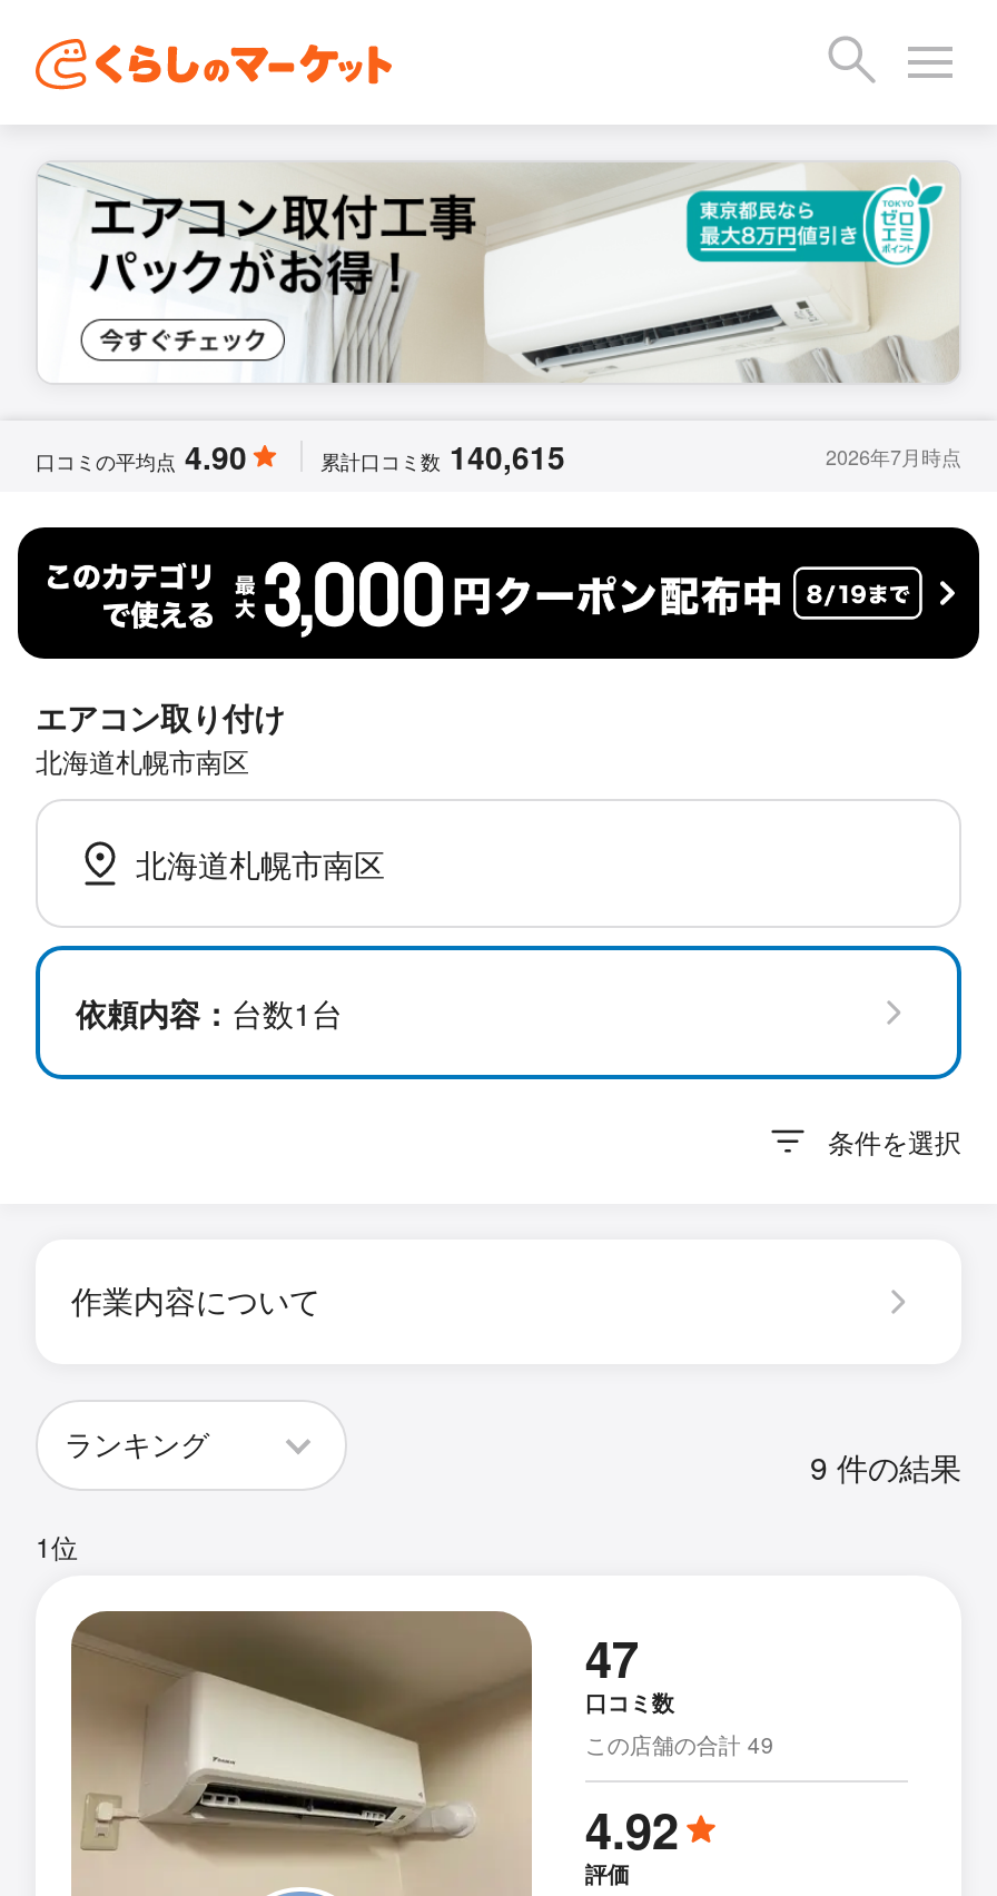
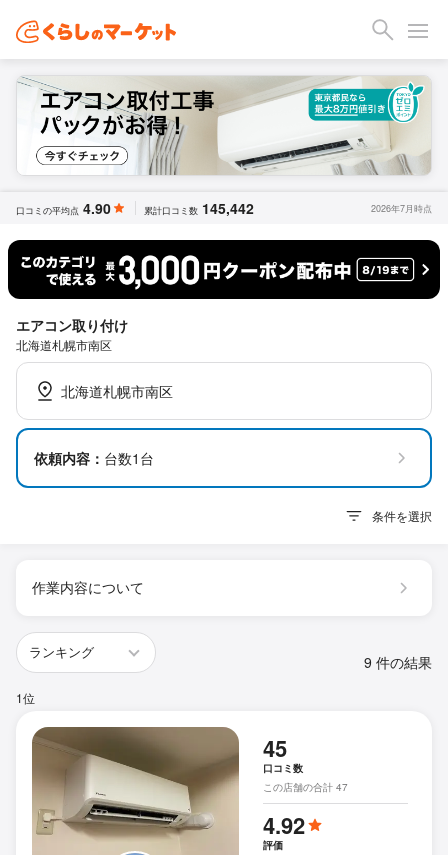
[320,435,565,479] 累計口コミ数 140,615 -> [144,198,254,218] 累計口コミ数 145,442
[585,1622,638,1693] 47 -> [263,732,287,764] 45
[585,1728,774,1760] この店舗の合計 49 -> [263,780,348,794] この店舗の合計 47

